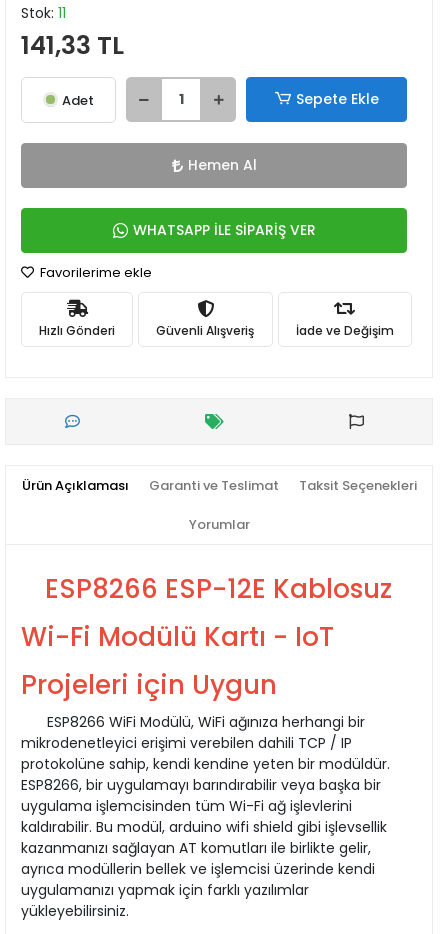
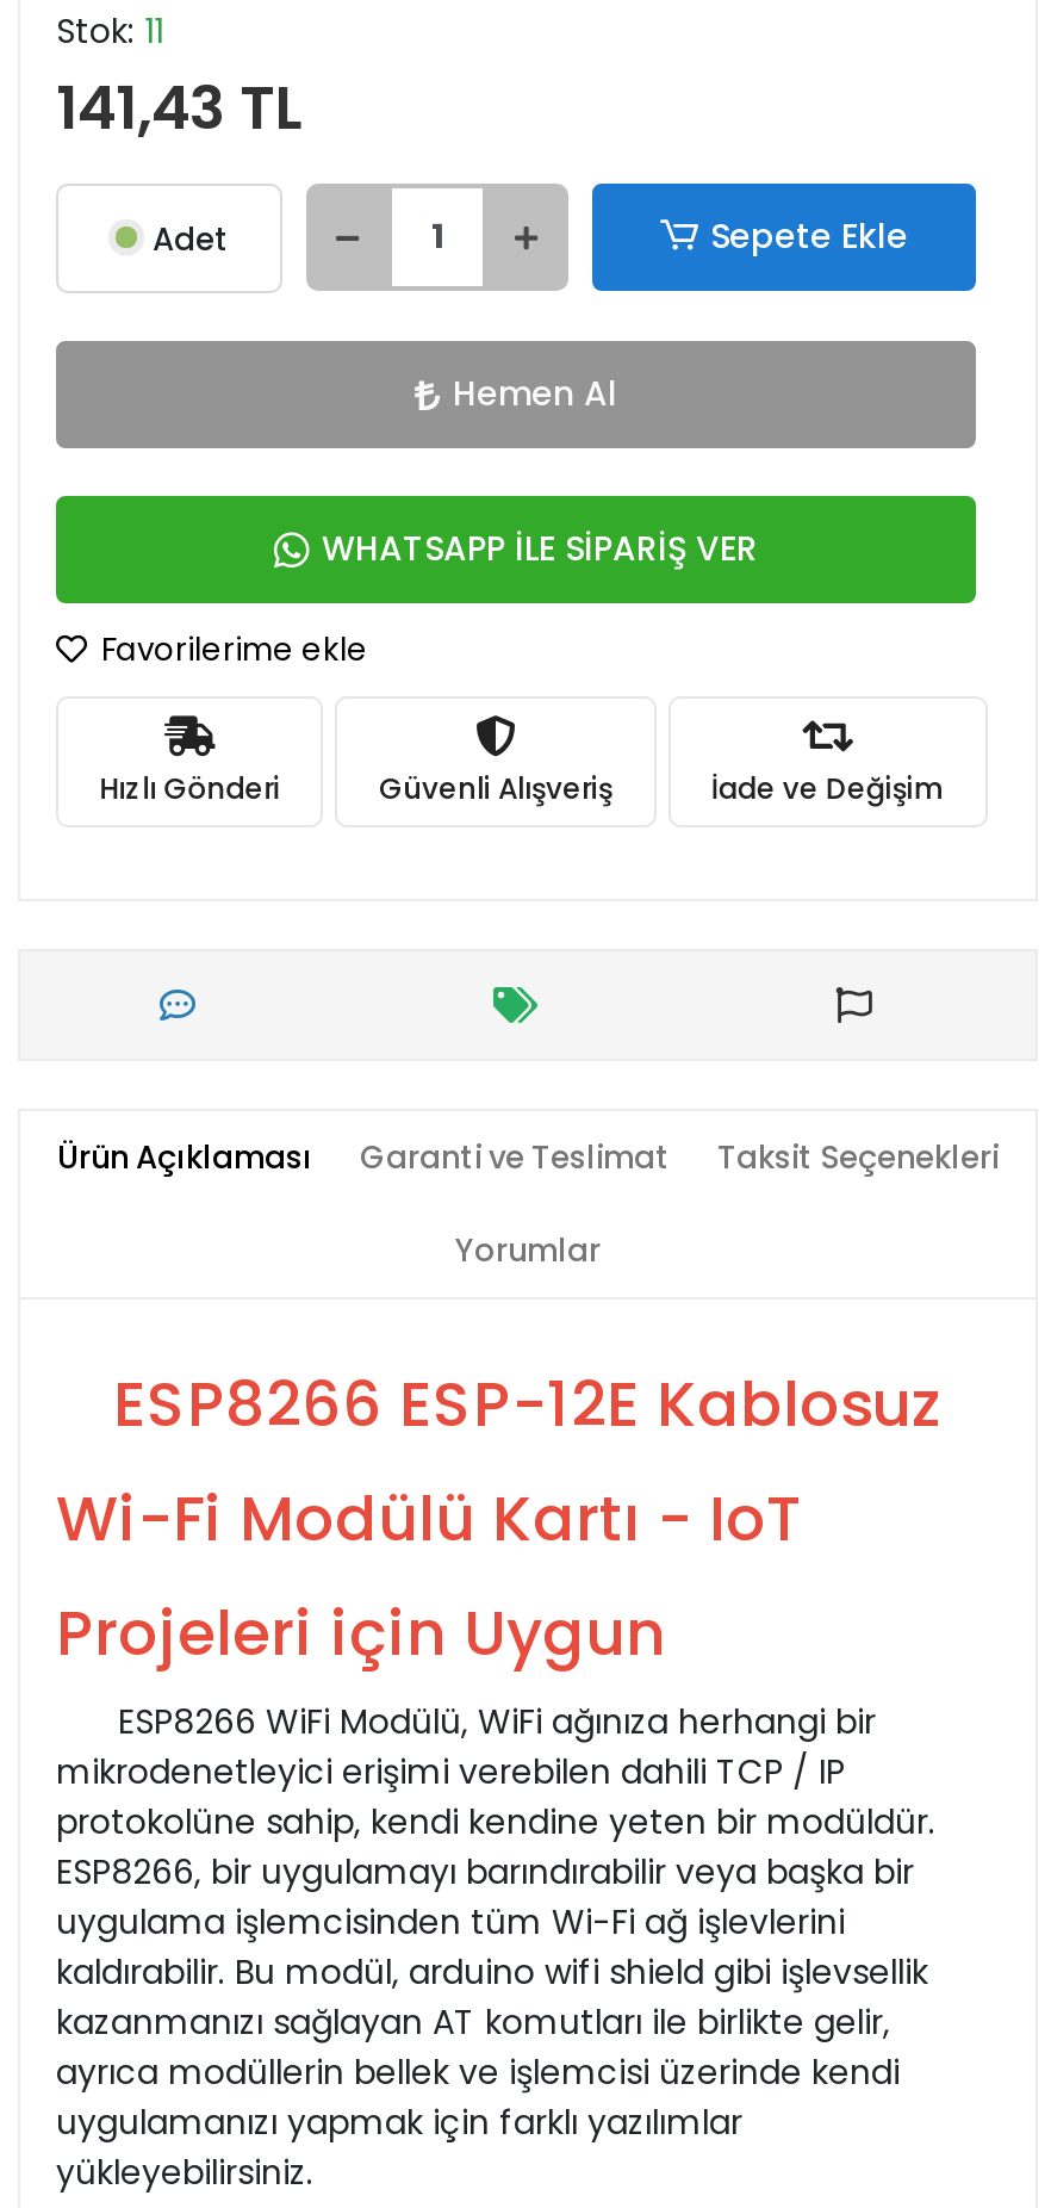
[21,28,124,63] 141,33 TL -> [56,67,304,150] 141,43 TL

